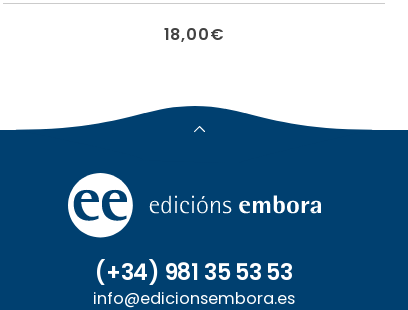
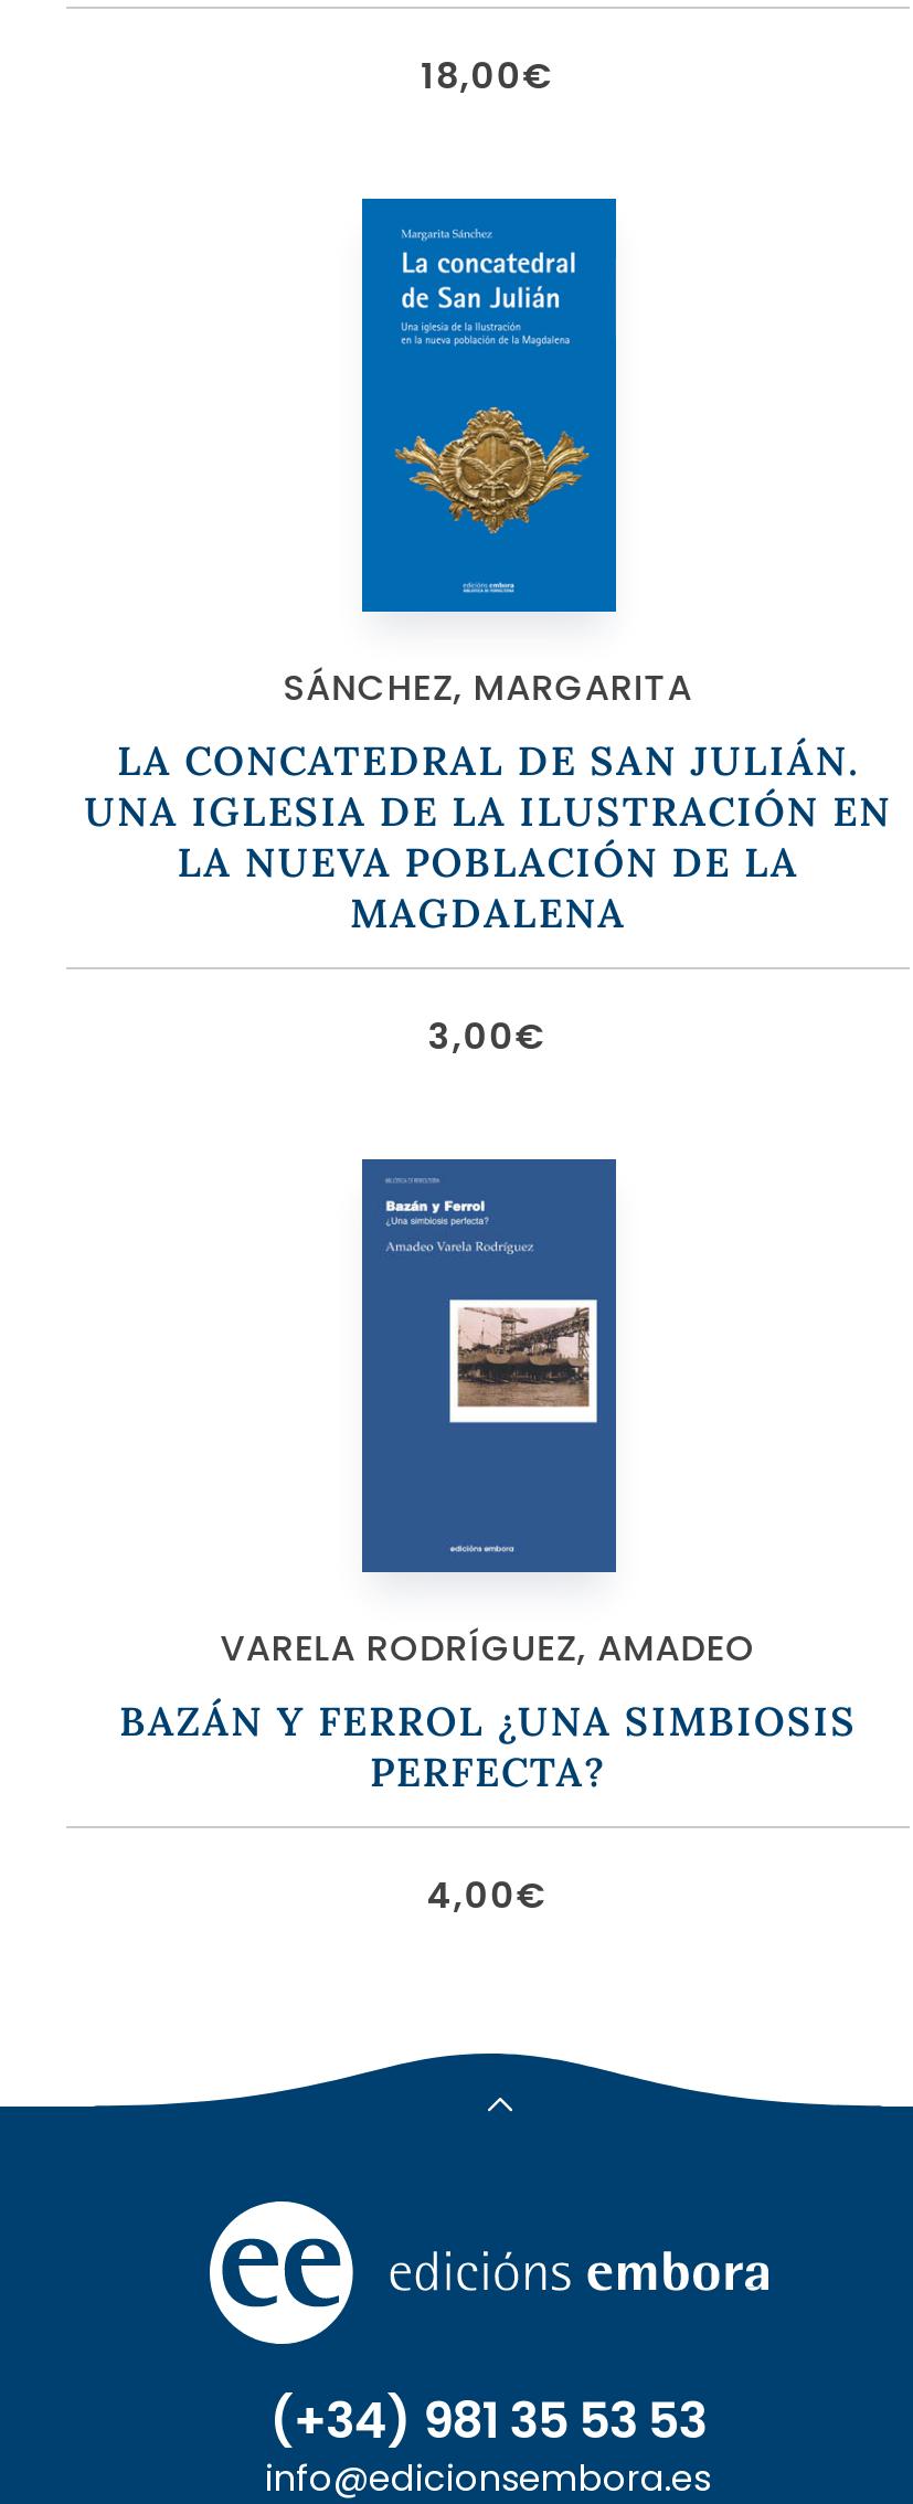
none -> [84,197,892,1061] [image] | SÁNCHEZ, MARGARITA | LA CONCATEDRAL DE SAN JULIÁN. | UNA IGLESIA DE LA ILUSTRACIÓN EN | LA NUEVA POBLACIÓN DE LA | MAGDALENA | 3,00€
none -> [119,1157,857,1922] [image] | VARELA RODRÍGUEZ, AMADEO | BAZÁN Y FERROL ¿UNA SIMBIOSIS | PERFECTA? | 4,00€

